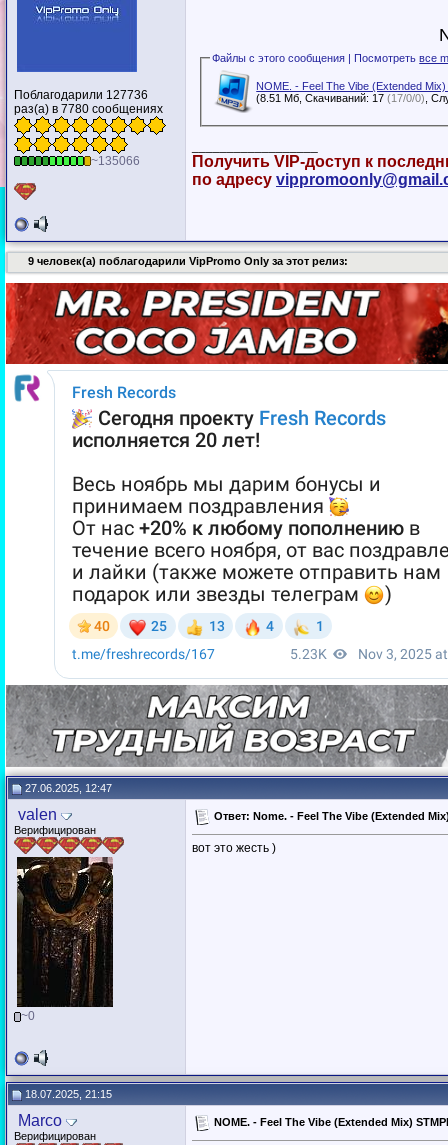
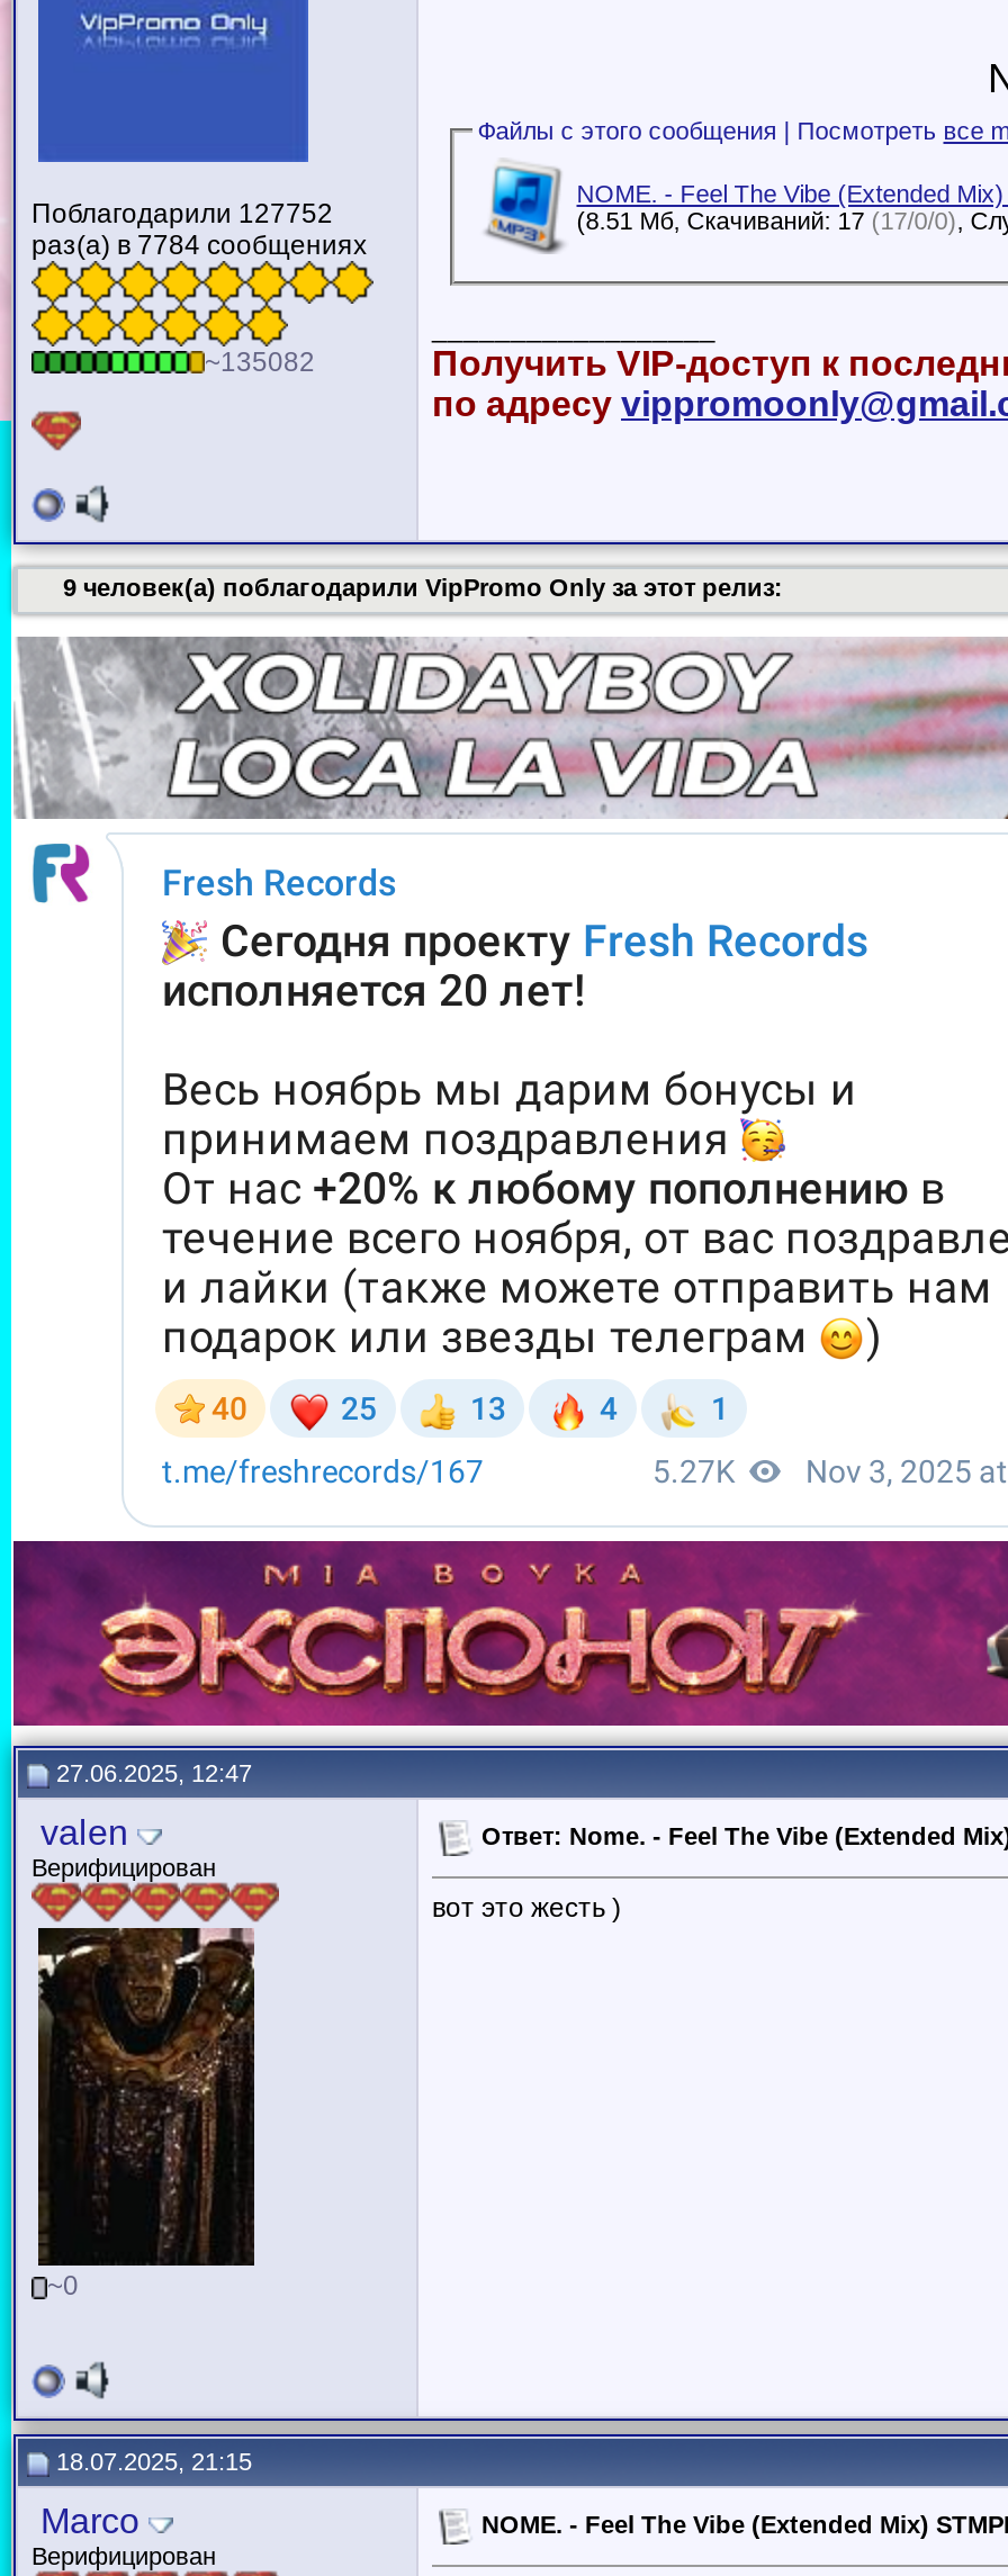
[14,88,148,102] Поблагодарили 127736 -> [31,197,333,229] Поблагодарили 127752
[14,102,163,116] раз(а) в 7780 сообщениях -> [31,229,367,260] раз(а) в 7784 сообщениях
[91,154,140,168] ~135066 -> [205,346,315,377] ~135082
[5,282,445,365] [image] -> [11,634,1001,821] [image]
[5,684,445,767] [image] -> [11,1539,1001,1728] [image]

